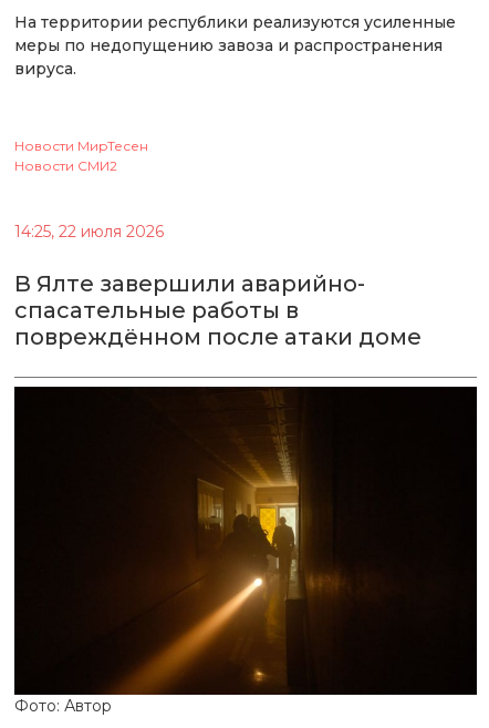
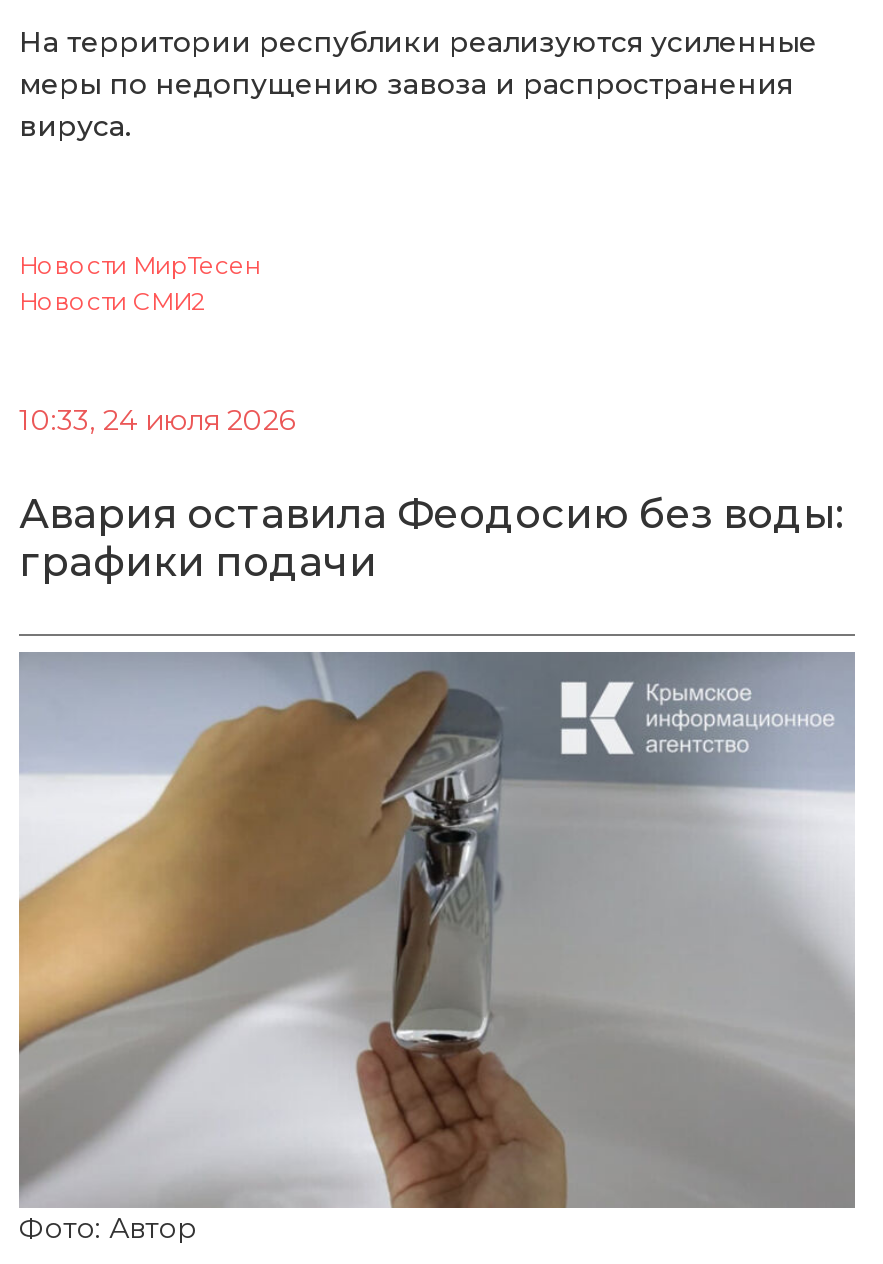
[14,221,164,241] 14:25, 22 июля 2026 -> [19,401,295,437] 10:33, 24 июля 2026
[14,270,422,350] В Ялте завершили аварийно- | спасательные работы в | повреждённом после атаки доме -> [19,489,845,585] Авария оставила Феодосию без воды: | графики подачи
[13,386,478,696] [image] -> [17,650,855,1210] [image]

